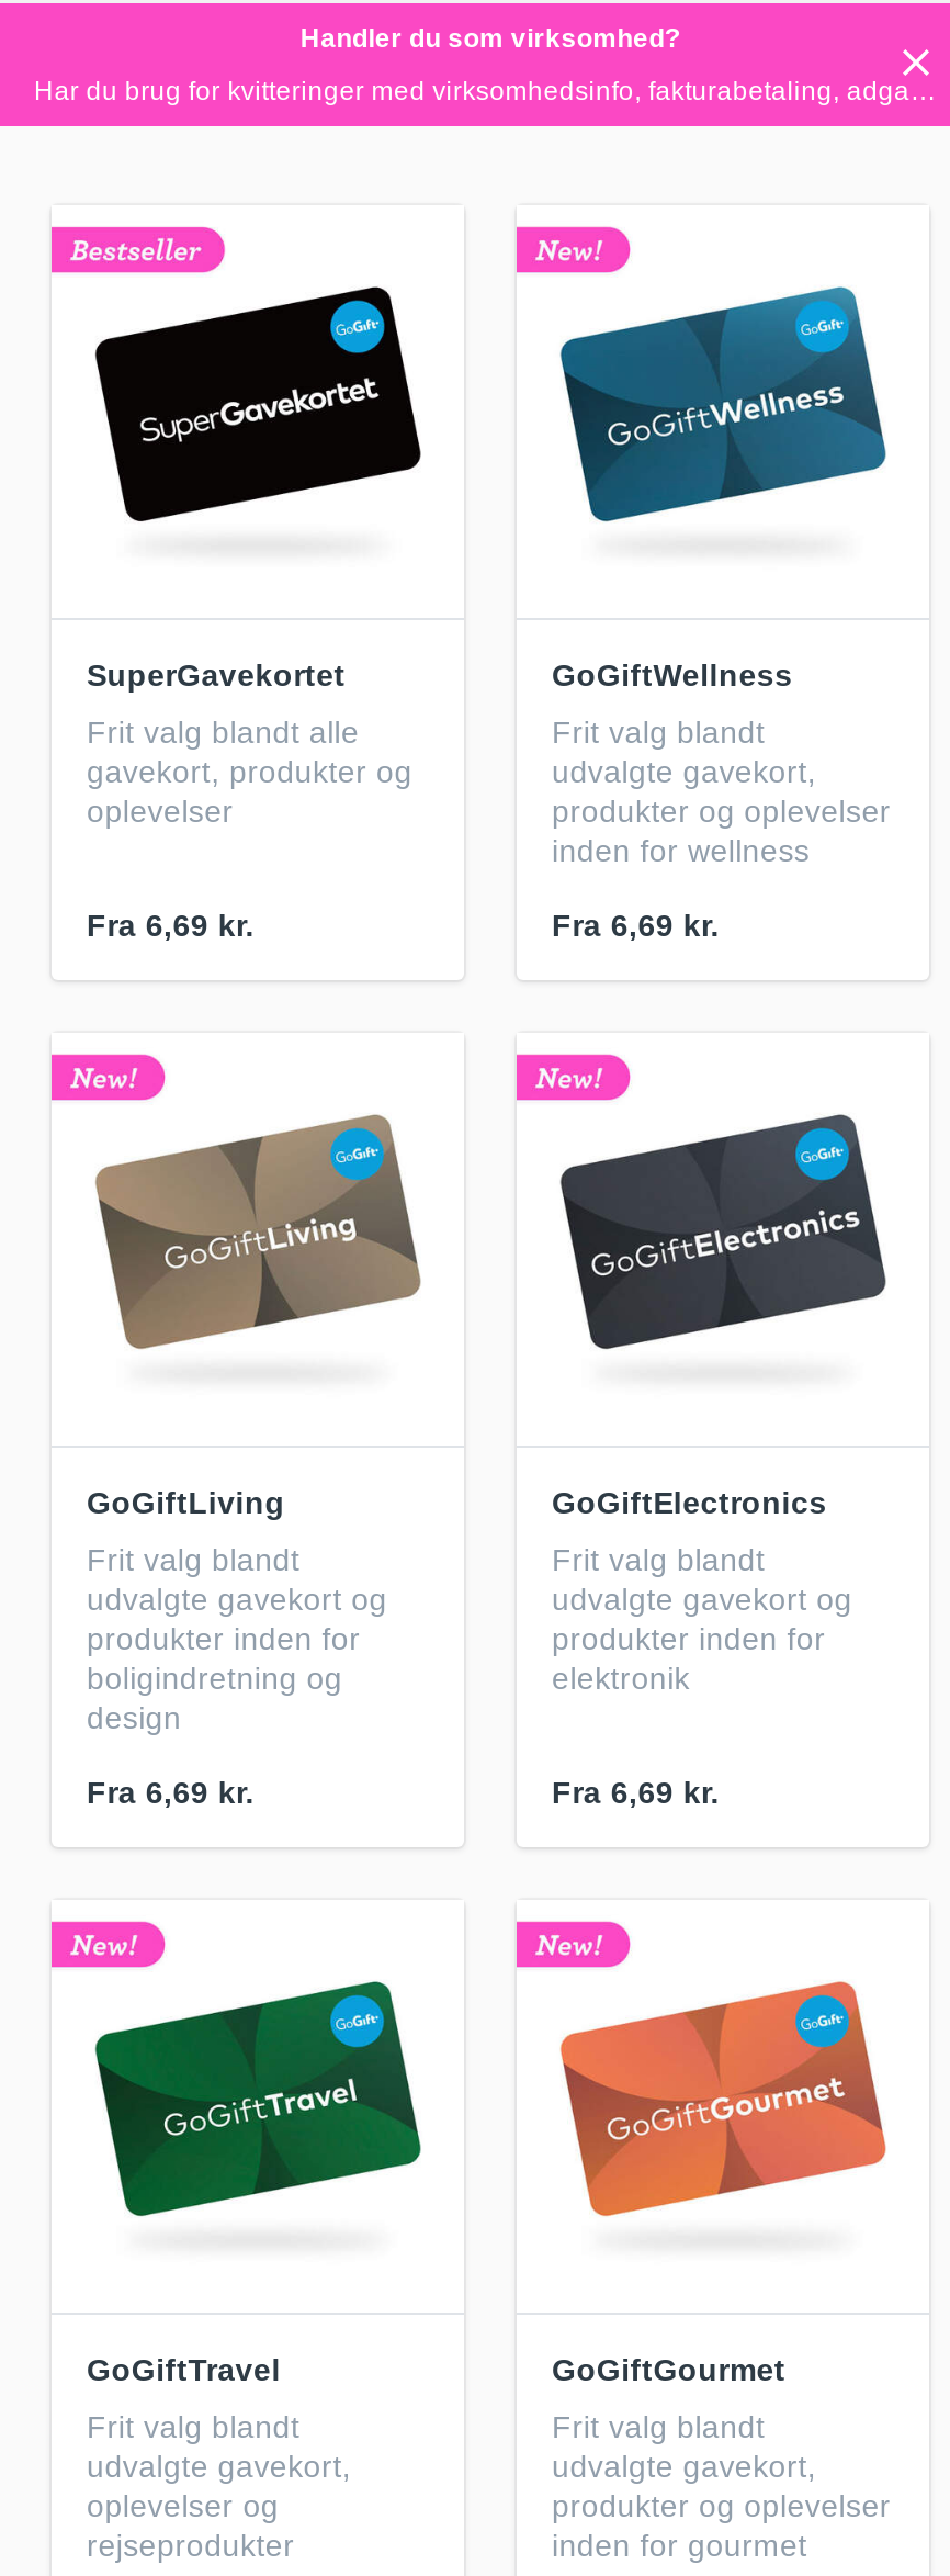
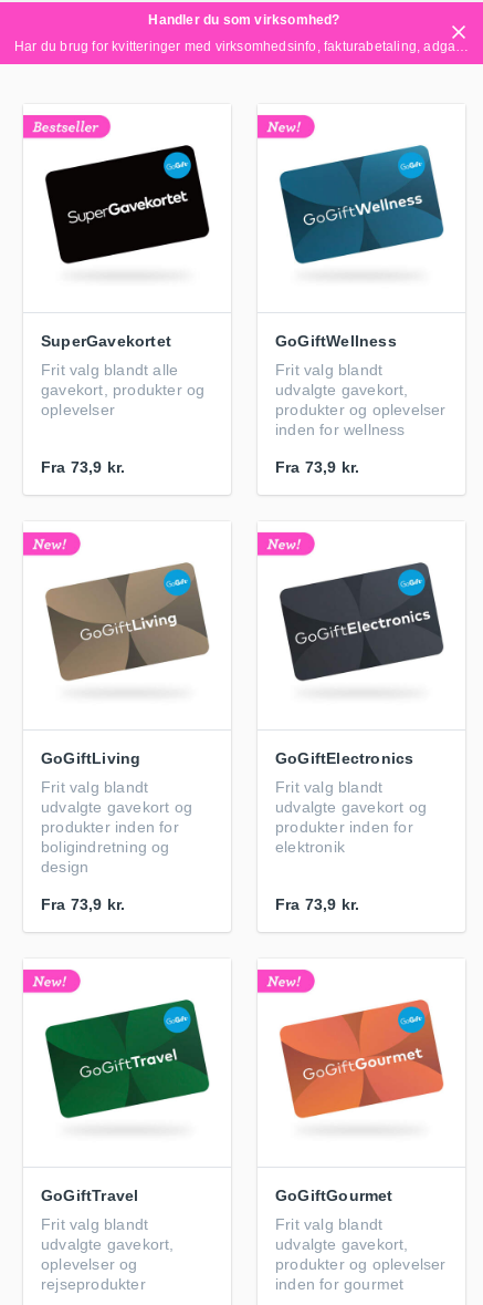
[87,908,254,943] Fra 6,69 kr. -> [41,458,125,476] Fra 73,9 kr.
[552,908,719,943] Fra 6,69 kr. -> [275,458,360,476] Fra 73,9 kr.
[87,1775,254,1810] Fra 6,69 kr. -> [41,895,125,913] Fra 73,9 kr.
[552,1775,719,1810] Fra 6,69 kr. -> [275,895,360,913] Fra 73,9 kr.

